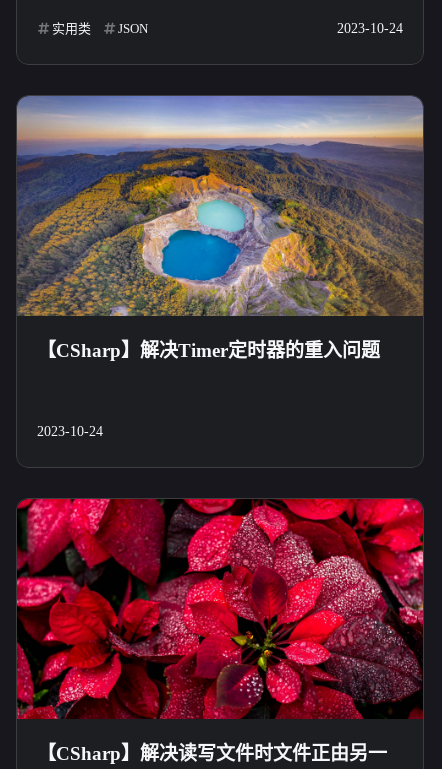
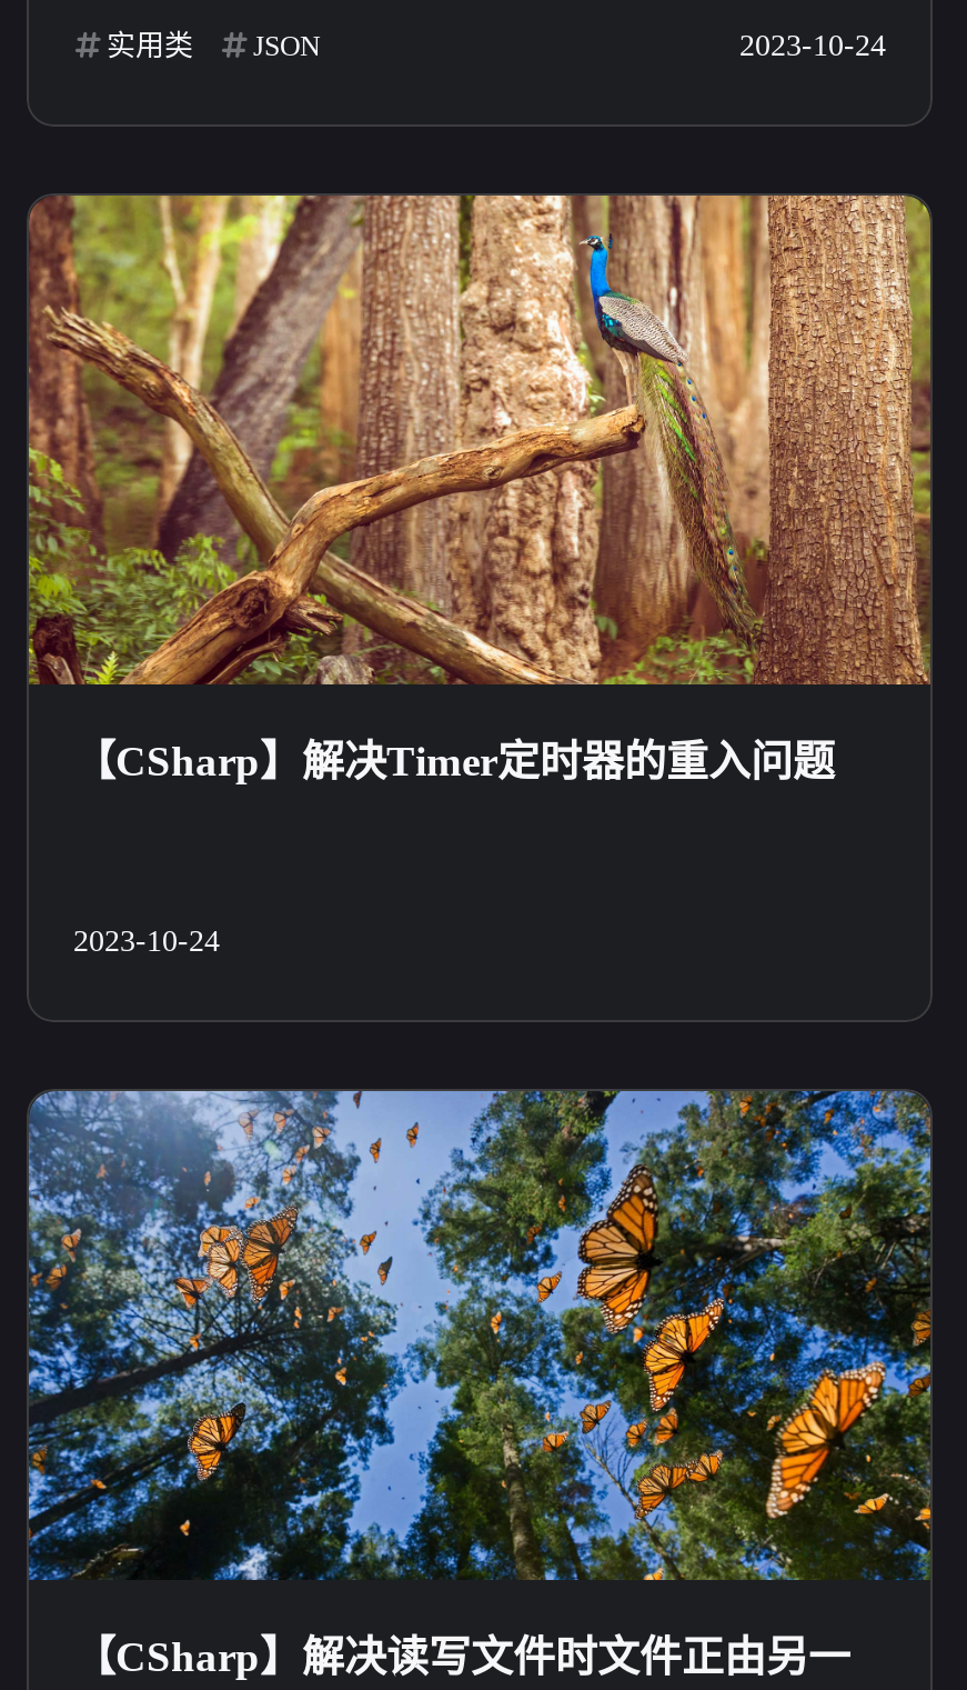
[16,95,424,317] [image] -> [27,193,933,687] [image]
[16,498,424,720] [image] -> [27,1089,933,1582] [image]

